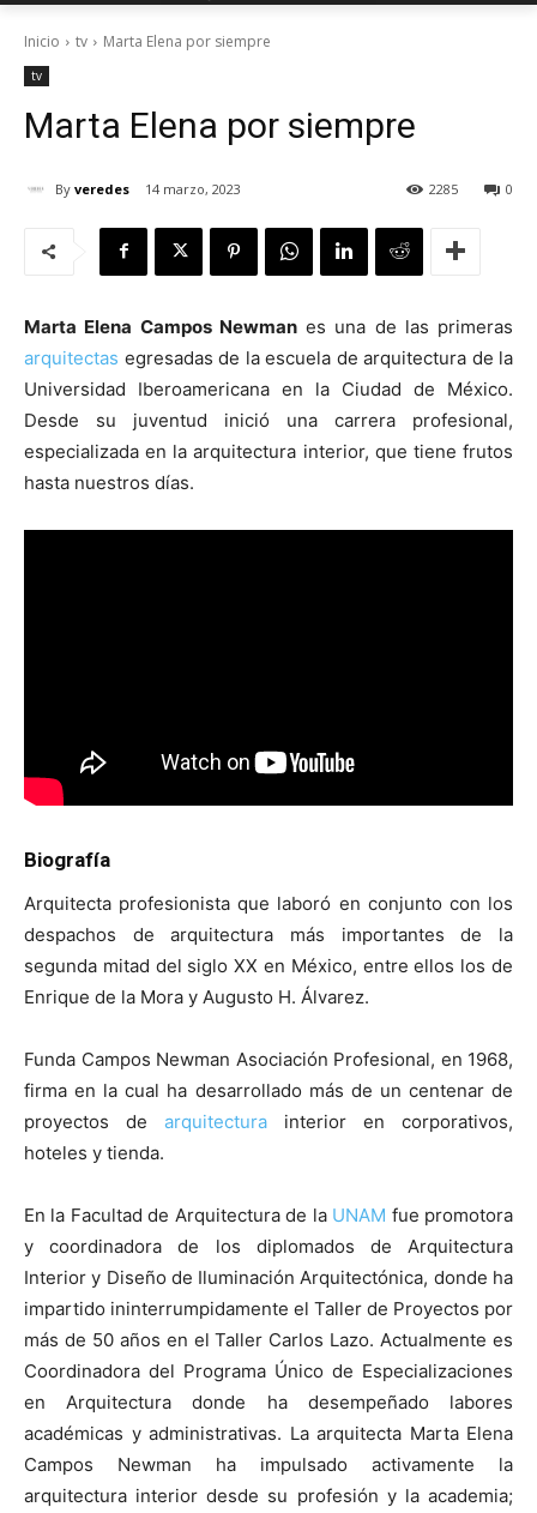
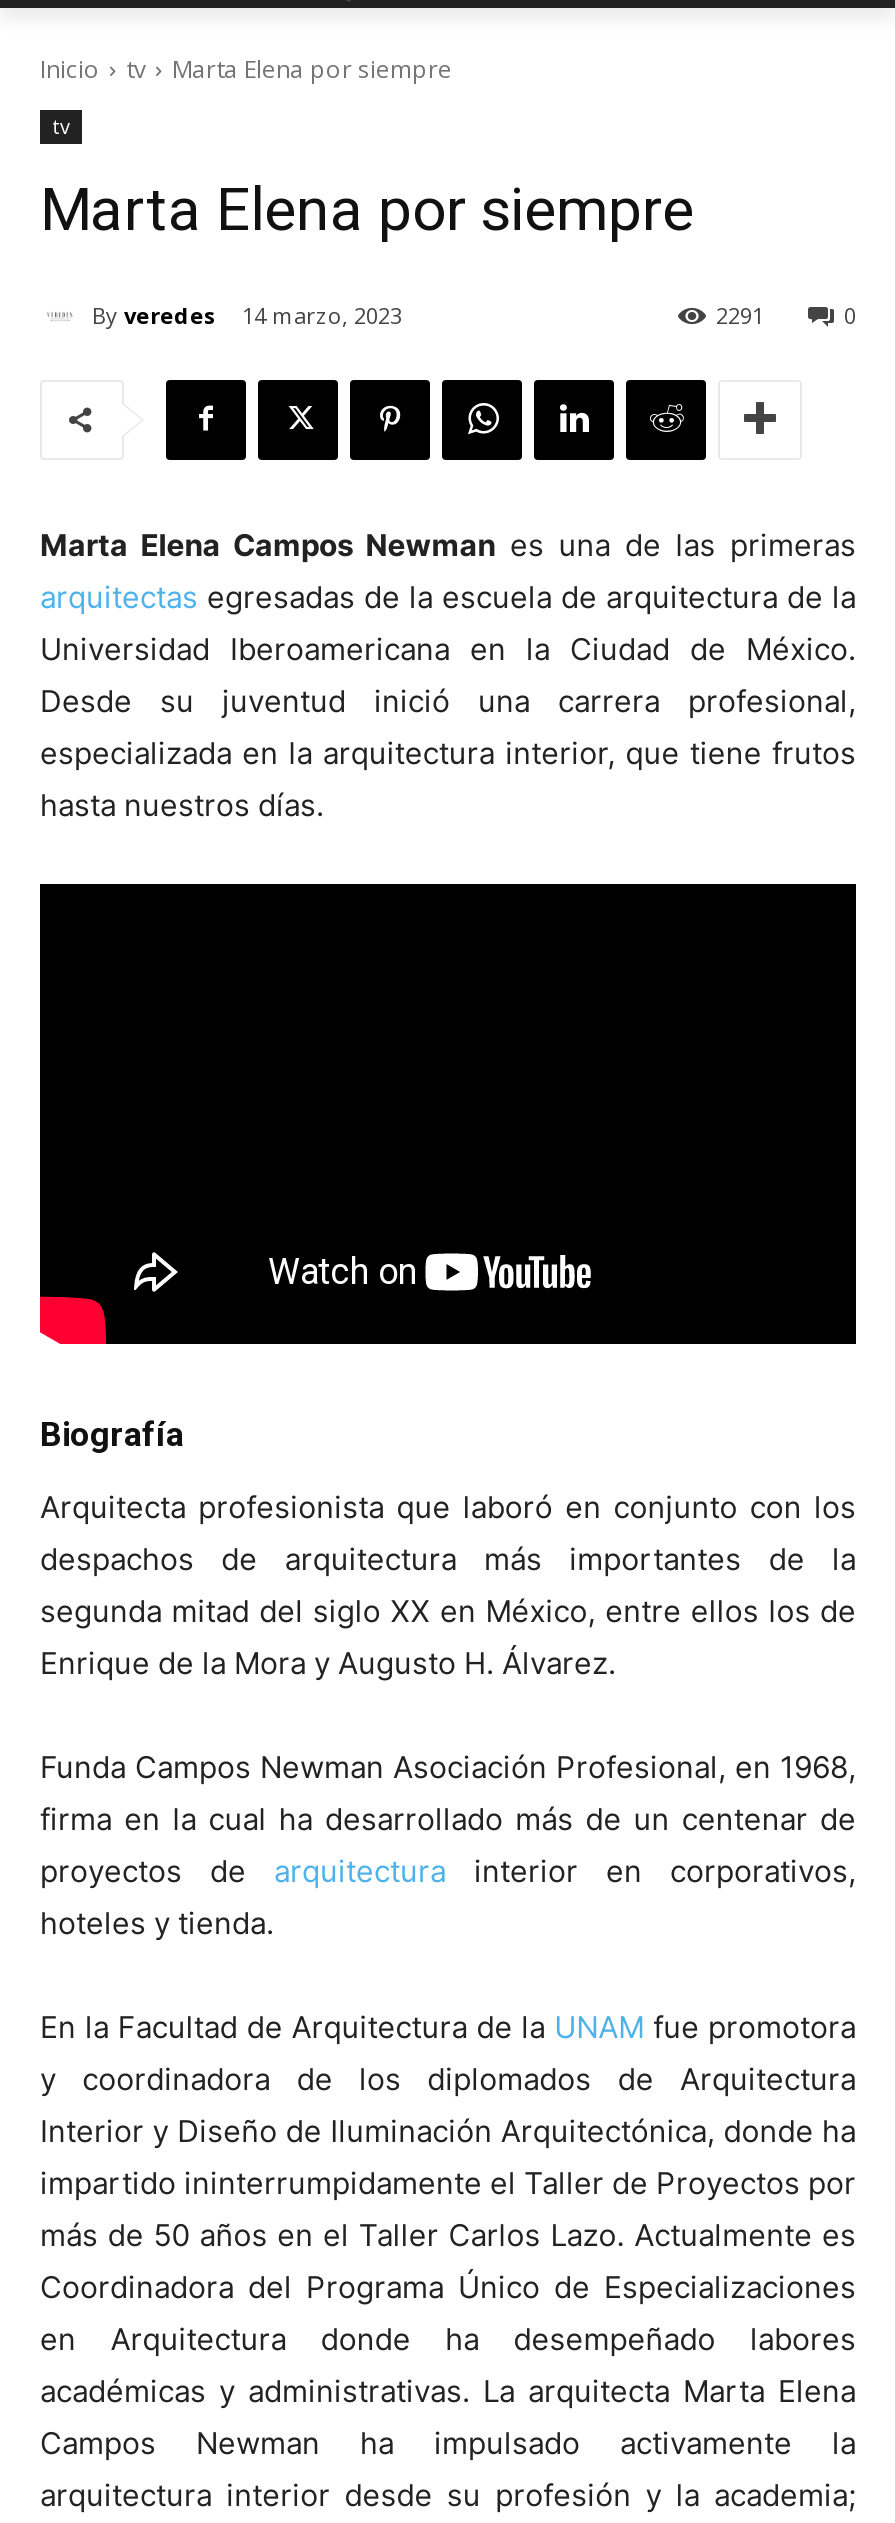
[429,180,458,198] 2285 -> [716,301,764,331] 2291

